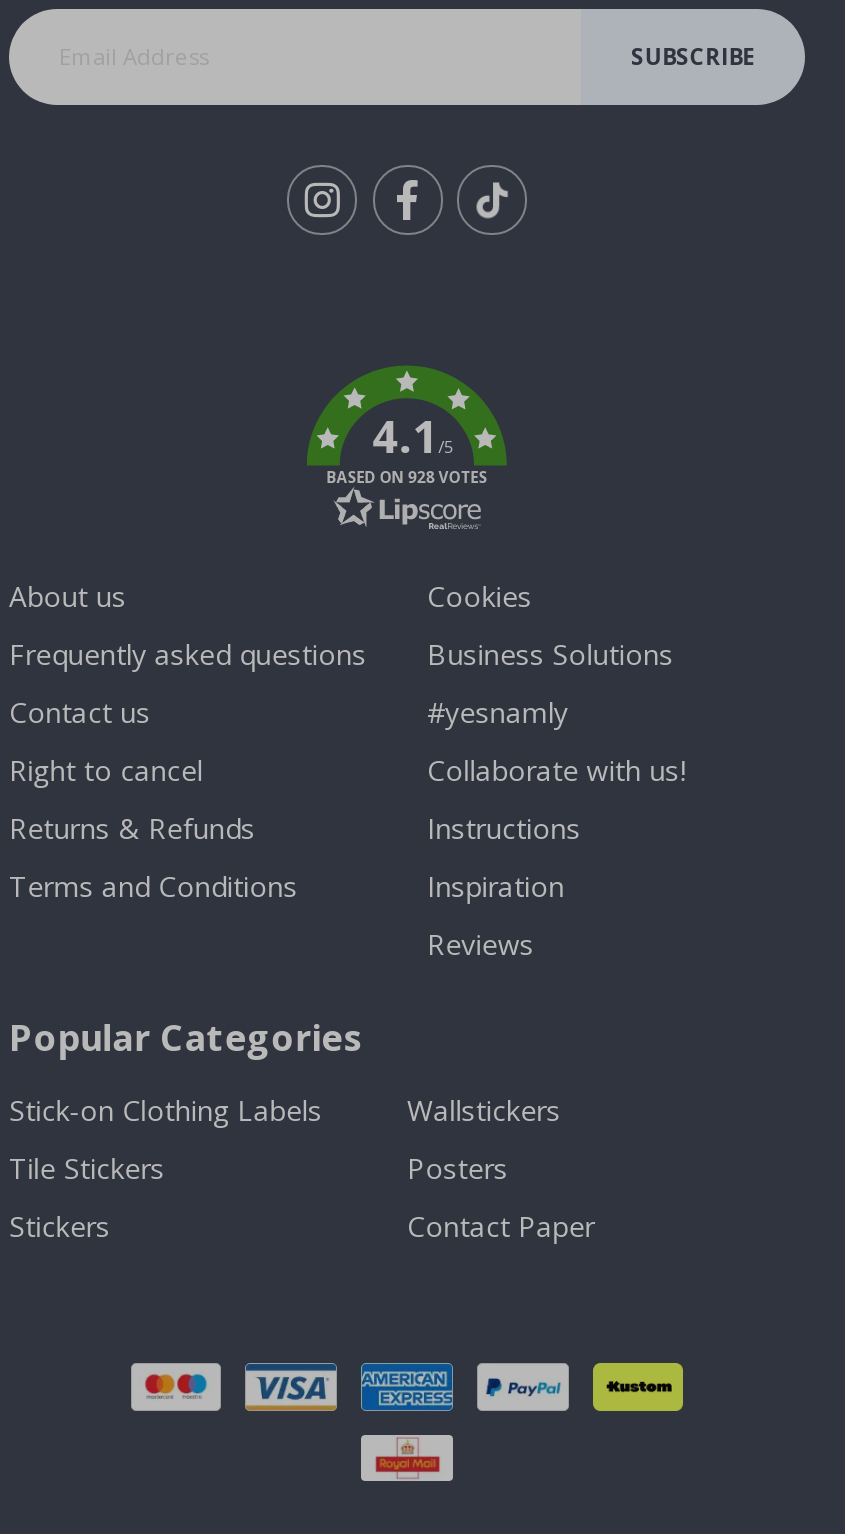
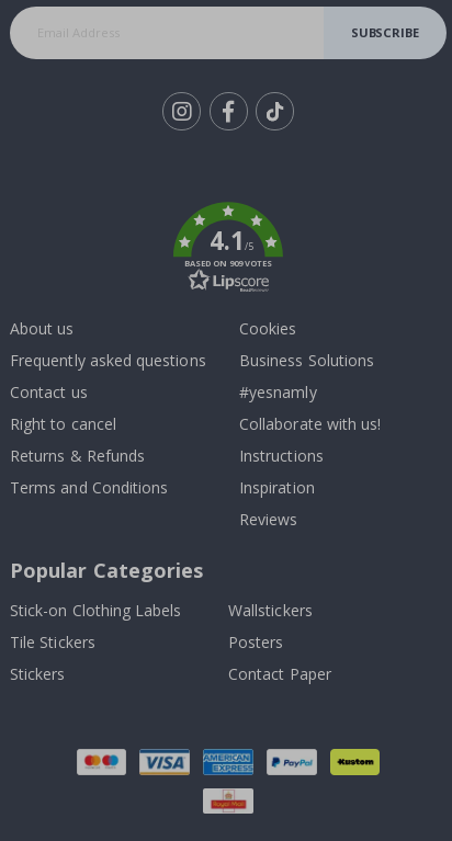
[326,467,488,487] BASED ON 928 VOTES -> [184,258,272,269] BASED ON 909 VOTES

